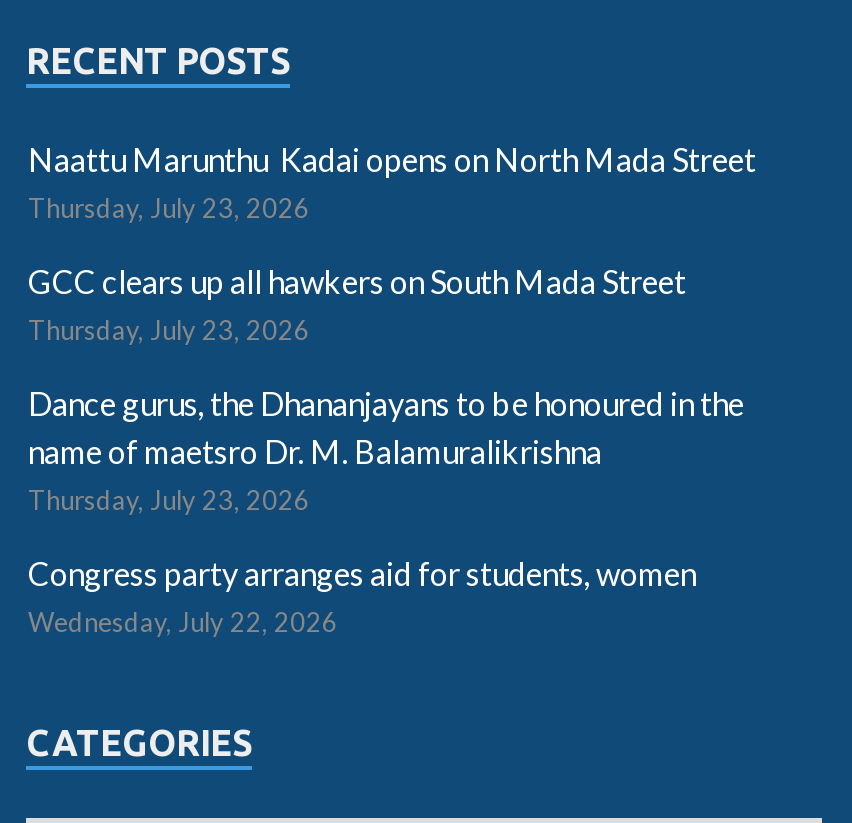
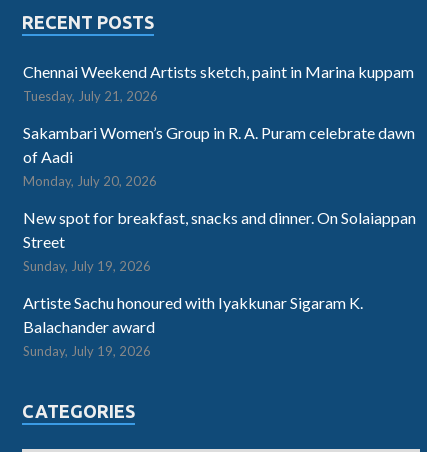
[28,140,756,224] Naattu Marunthu Kadai opens on North Mada Street | Thursday, July 23, 2026 -> [23,62,414,104] Chennai Weekend Artists sketch, paint in Marina kuppam | Tuesday, July 21, 2026
[28,262,686,346] GCC clears up all hawkers on South Mada Street | Thursday, July 23, 2026 -> [23,123,415,189] Sakambari Women’s Group in R. A. Puram celebrate dawn | of Aadi | Monday, July 20, 2026
[28,384,744,516] Dance gurus, the Dhananjayans to be honoured in the | name of maetsro Dr. M. Balamuralikrishna | Thursday, July 23, 2026 -> [23,208,416,274] New spot for breakfast, snacks and dinner. On Solaiappan | Street | Sunday, July 19, 2026
[28,554,696,638] Congress party arranges aid for students, women | Wednesday, July 22, 2026 -> [23,293,363,359] Artiste Sachu honoured with Iyakkunar Sigaram K. | Balachander award | Sunday, July 19, 2026

